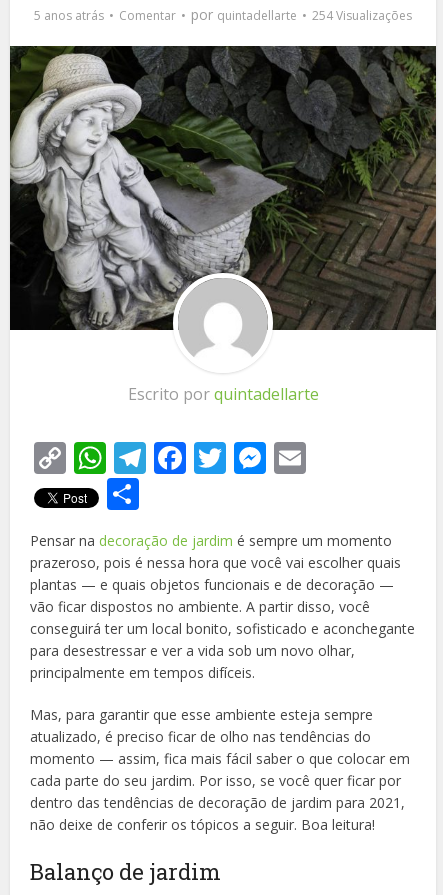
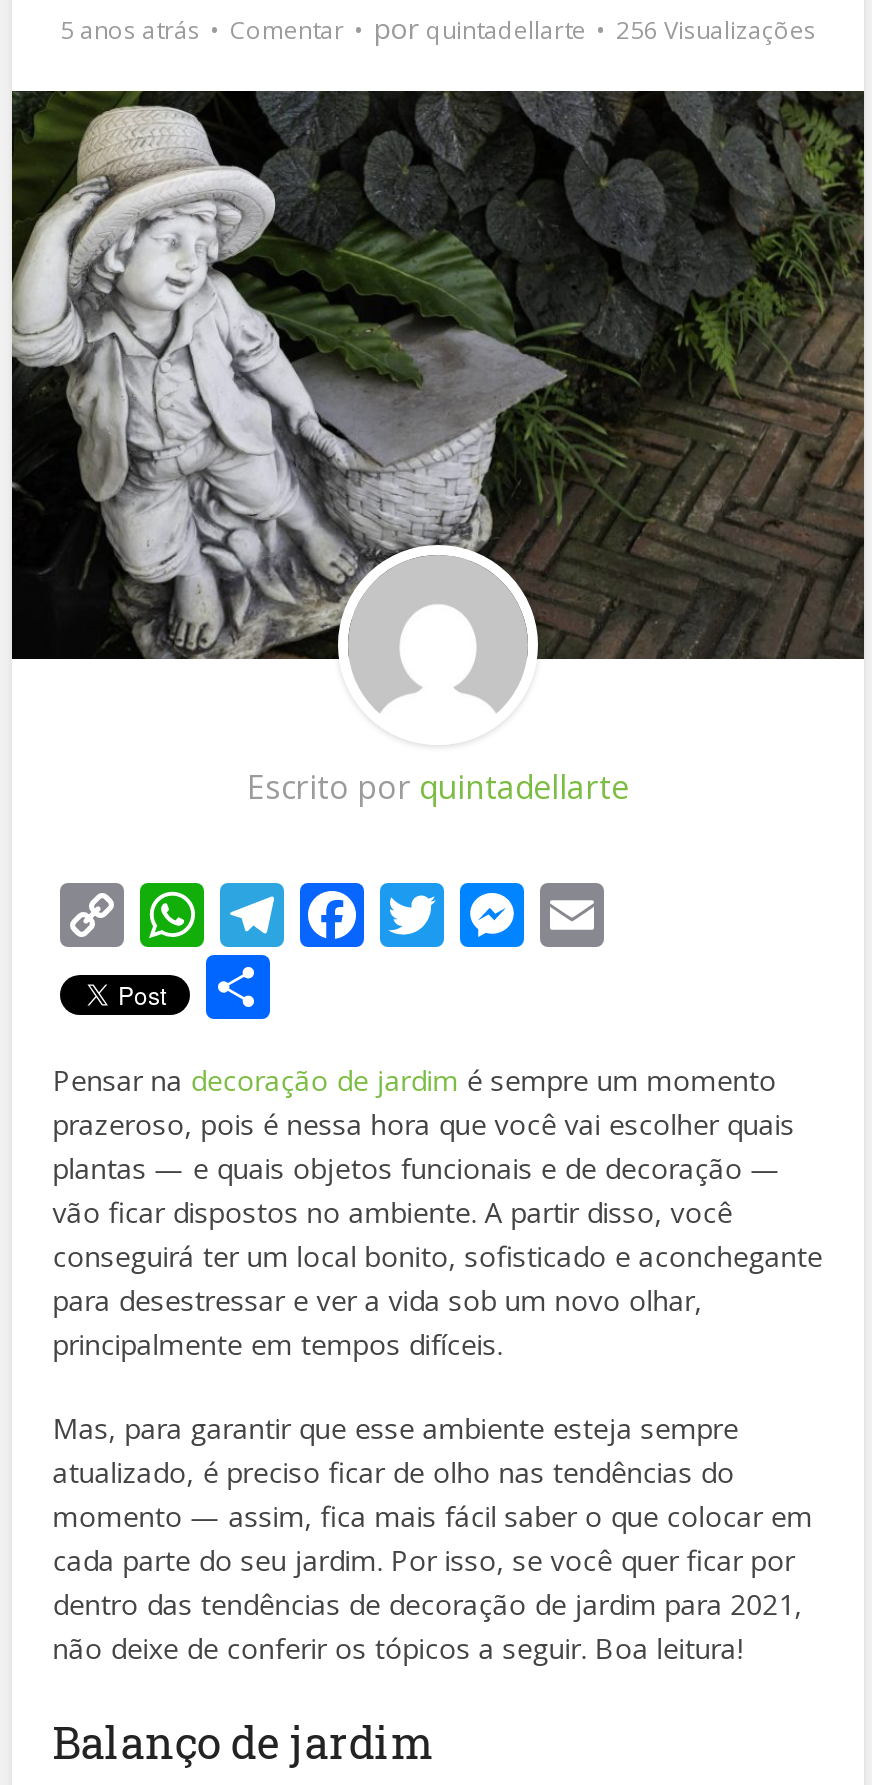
[312,7,412,24] 254 Visualizações -> [616,13,816,47] 256 Visualizações

